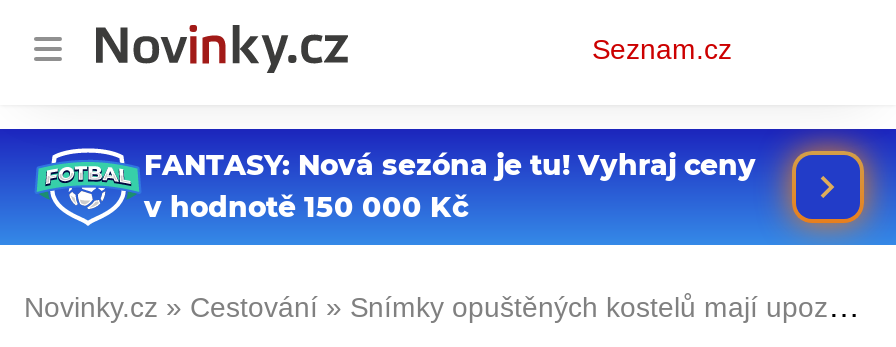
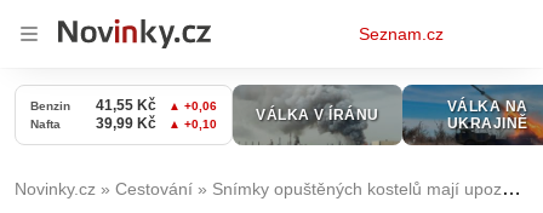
[6,127,890,247] [image] -> [4,82,539,151] [image]

